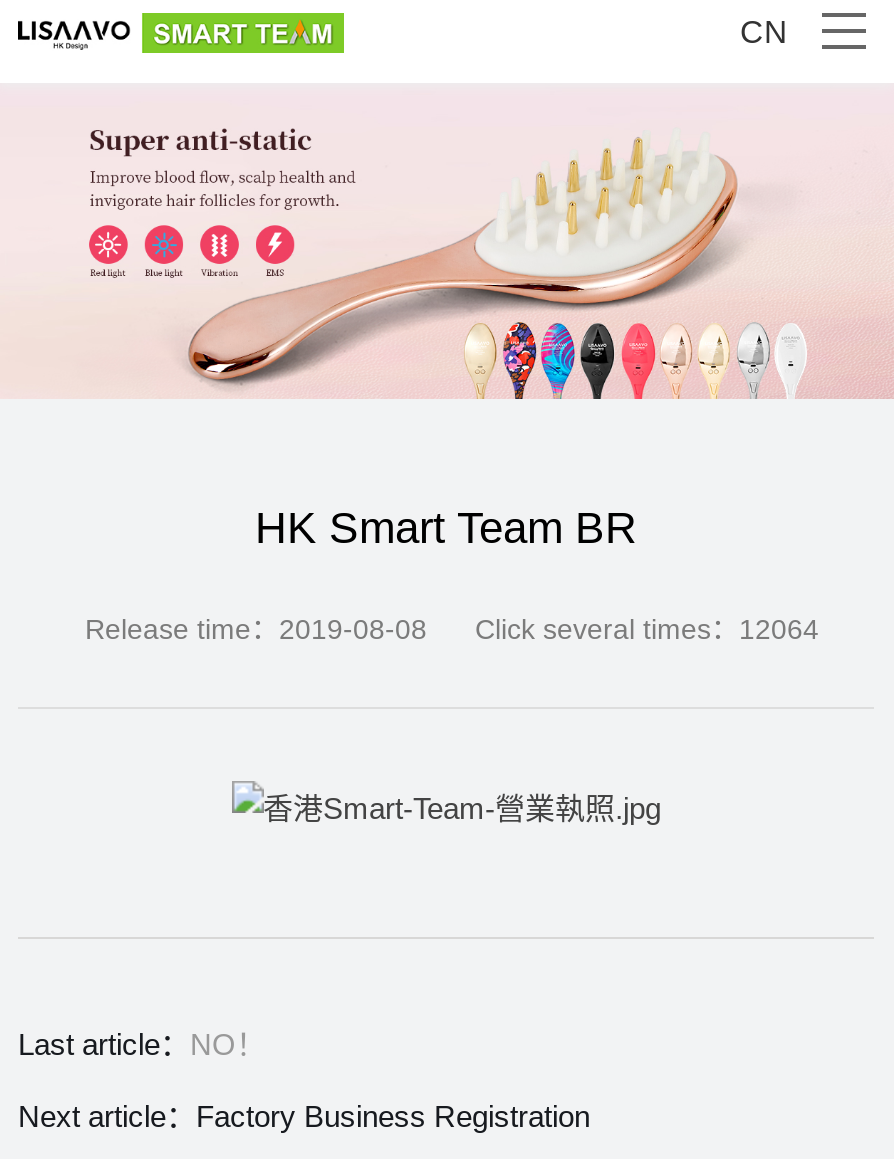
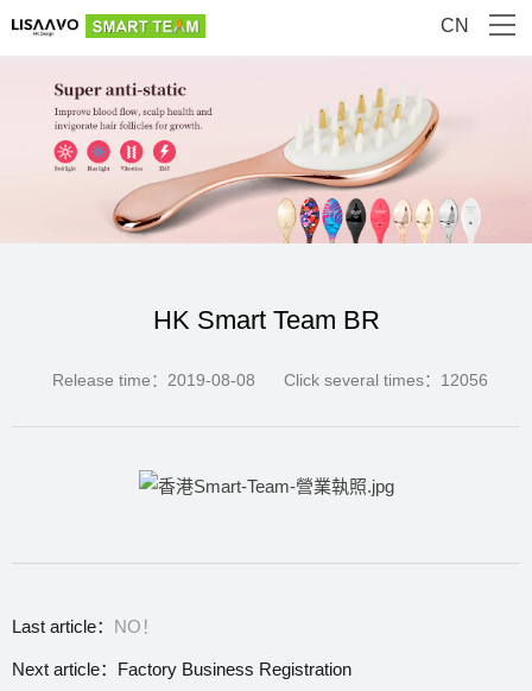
[475,614,819,646] Click several times：12064 -> [283,371,487,390] Click several times：12056

